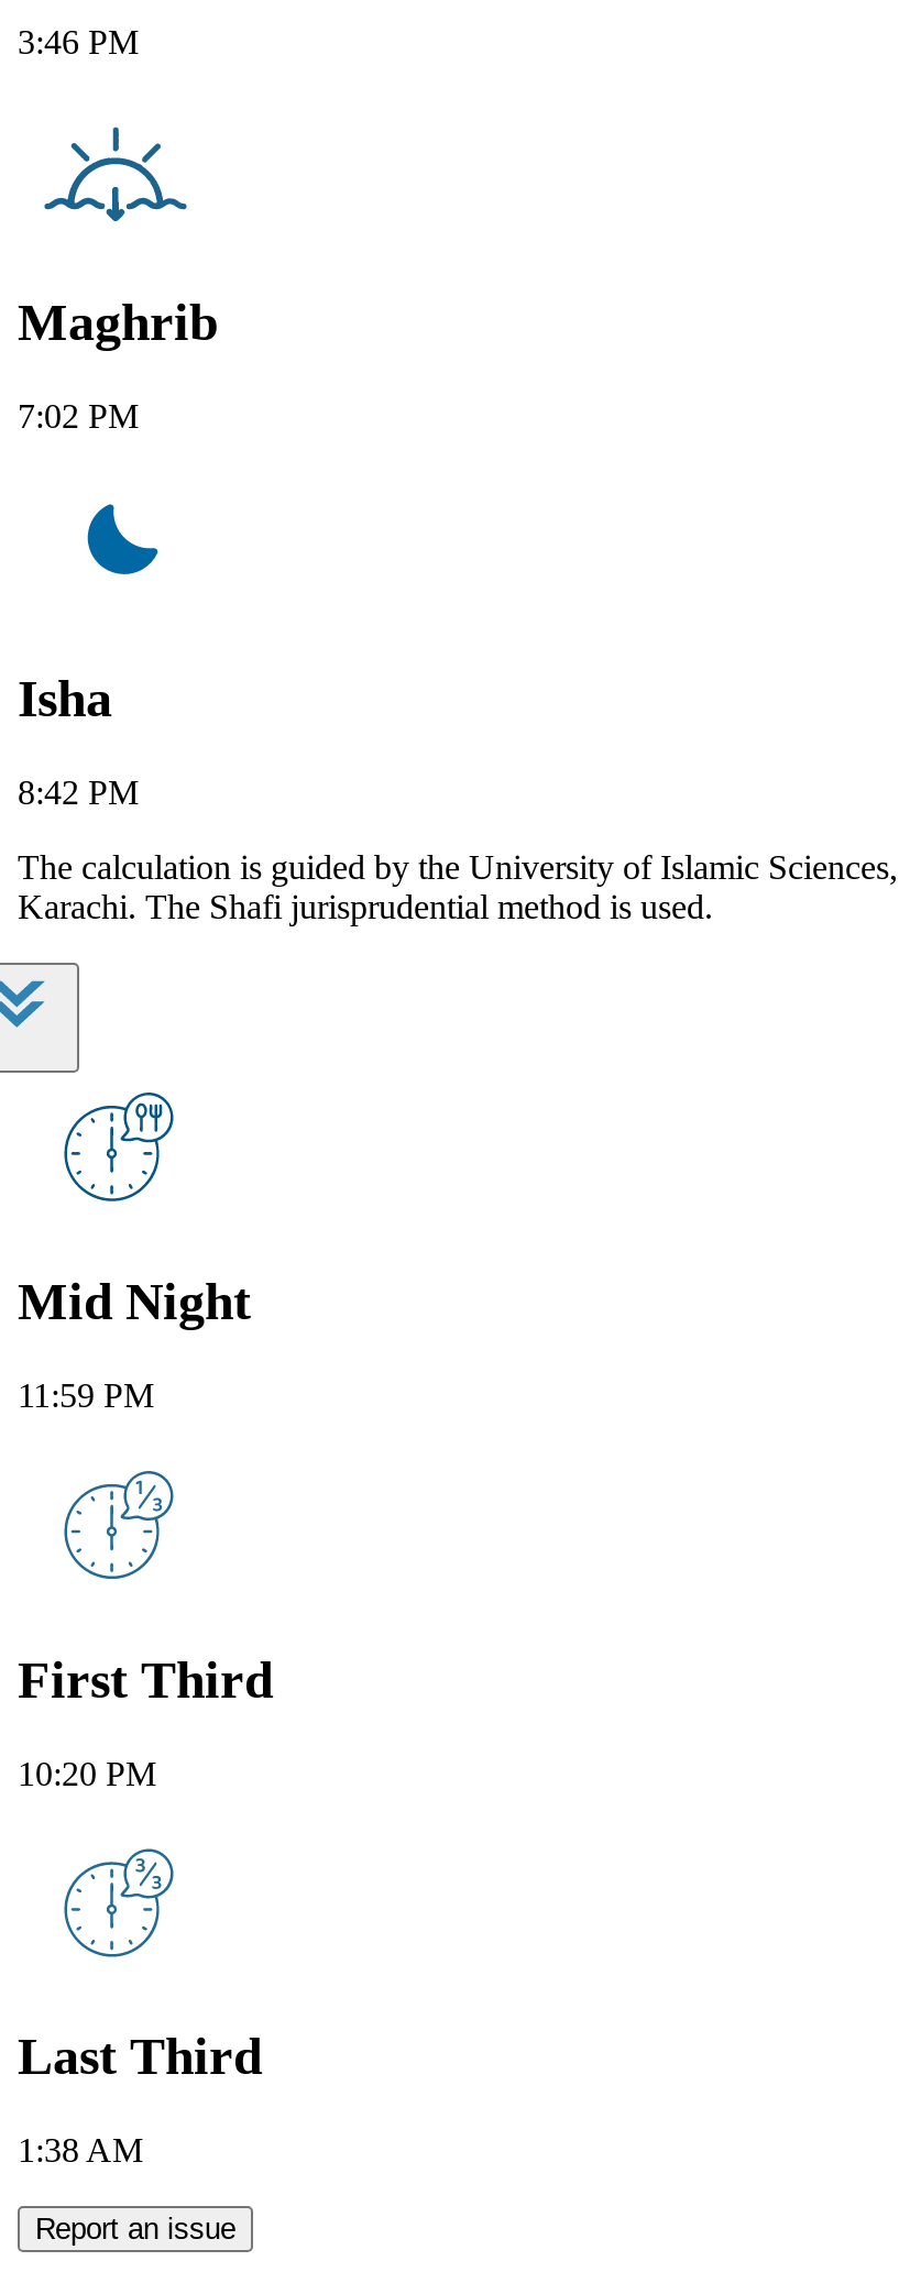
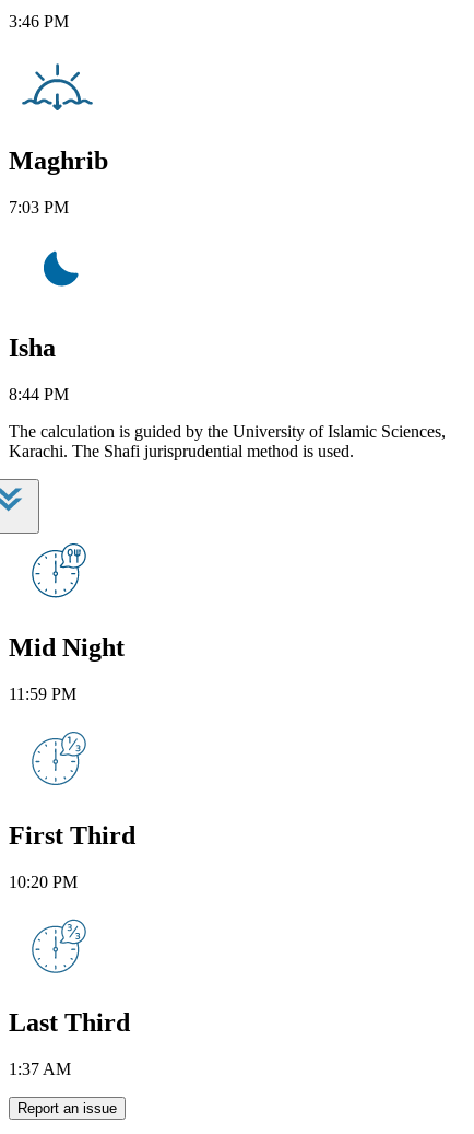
[18,397,139,435] 7:02 PM -> [9,198,69,217] 7:03 PM
[18,773,139,811] 8:42 PM -> [9,385,69,403] 8:44 PM
[18,2132,143,2169] 1:38 AM -> [9,1060,71,1079] 1:37 AM

